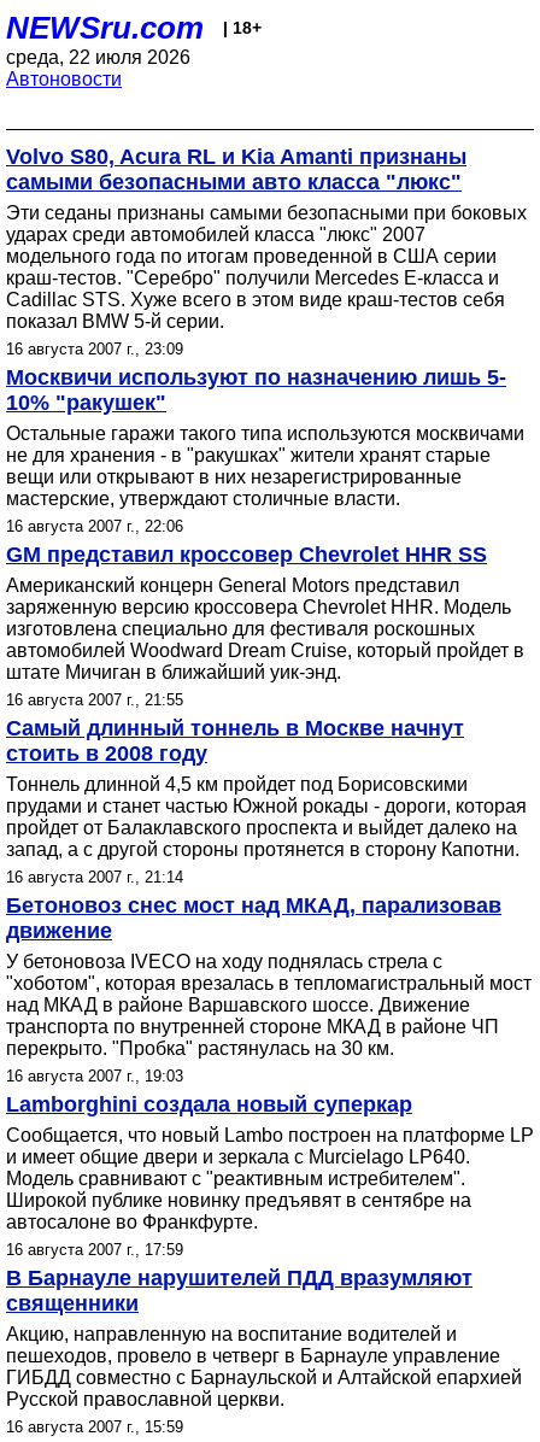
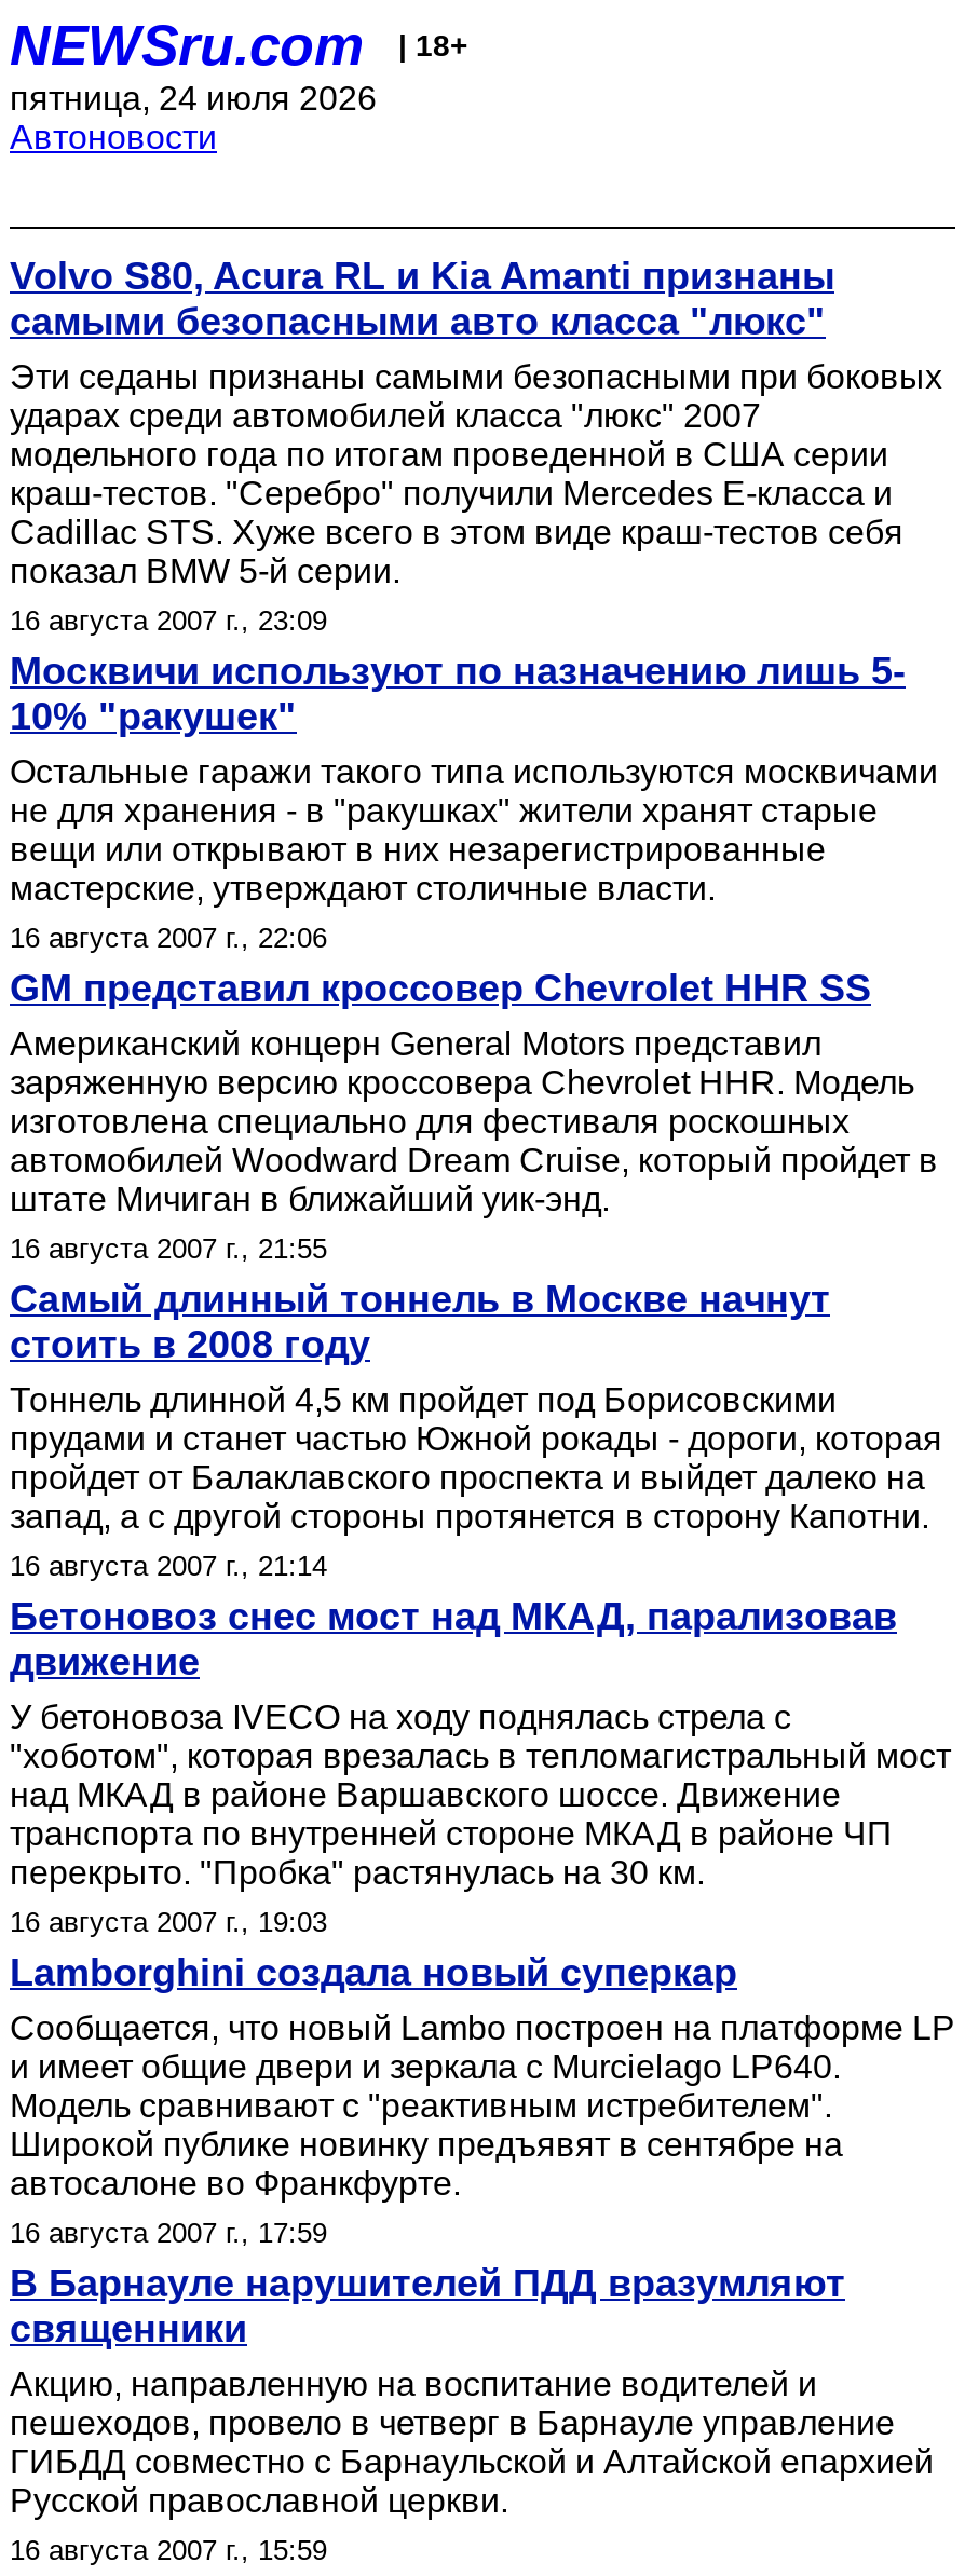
[6,47,190,68] среда, 22 июля 2026 -> [10,80,377,117] пятница, 24 июля 2026

